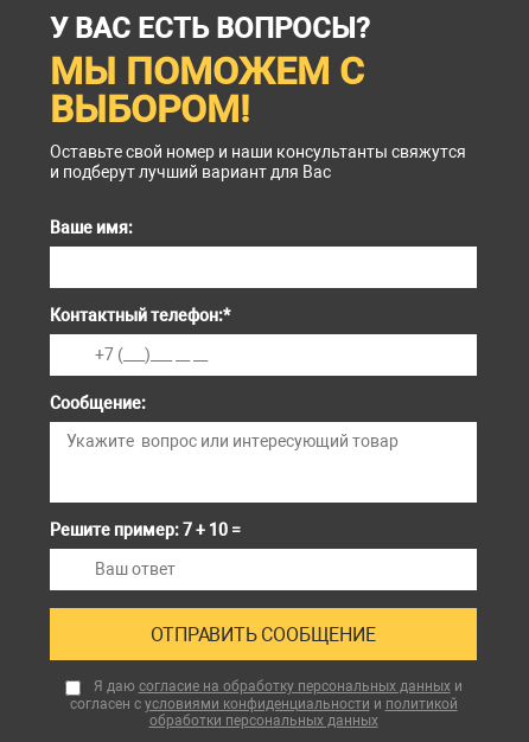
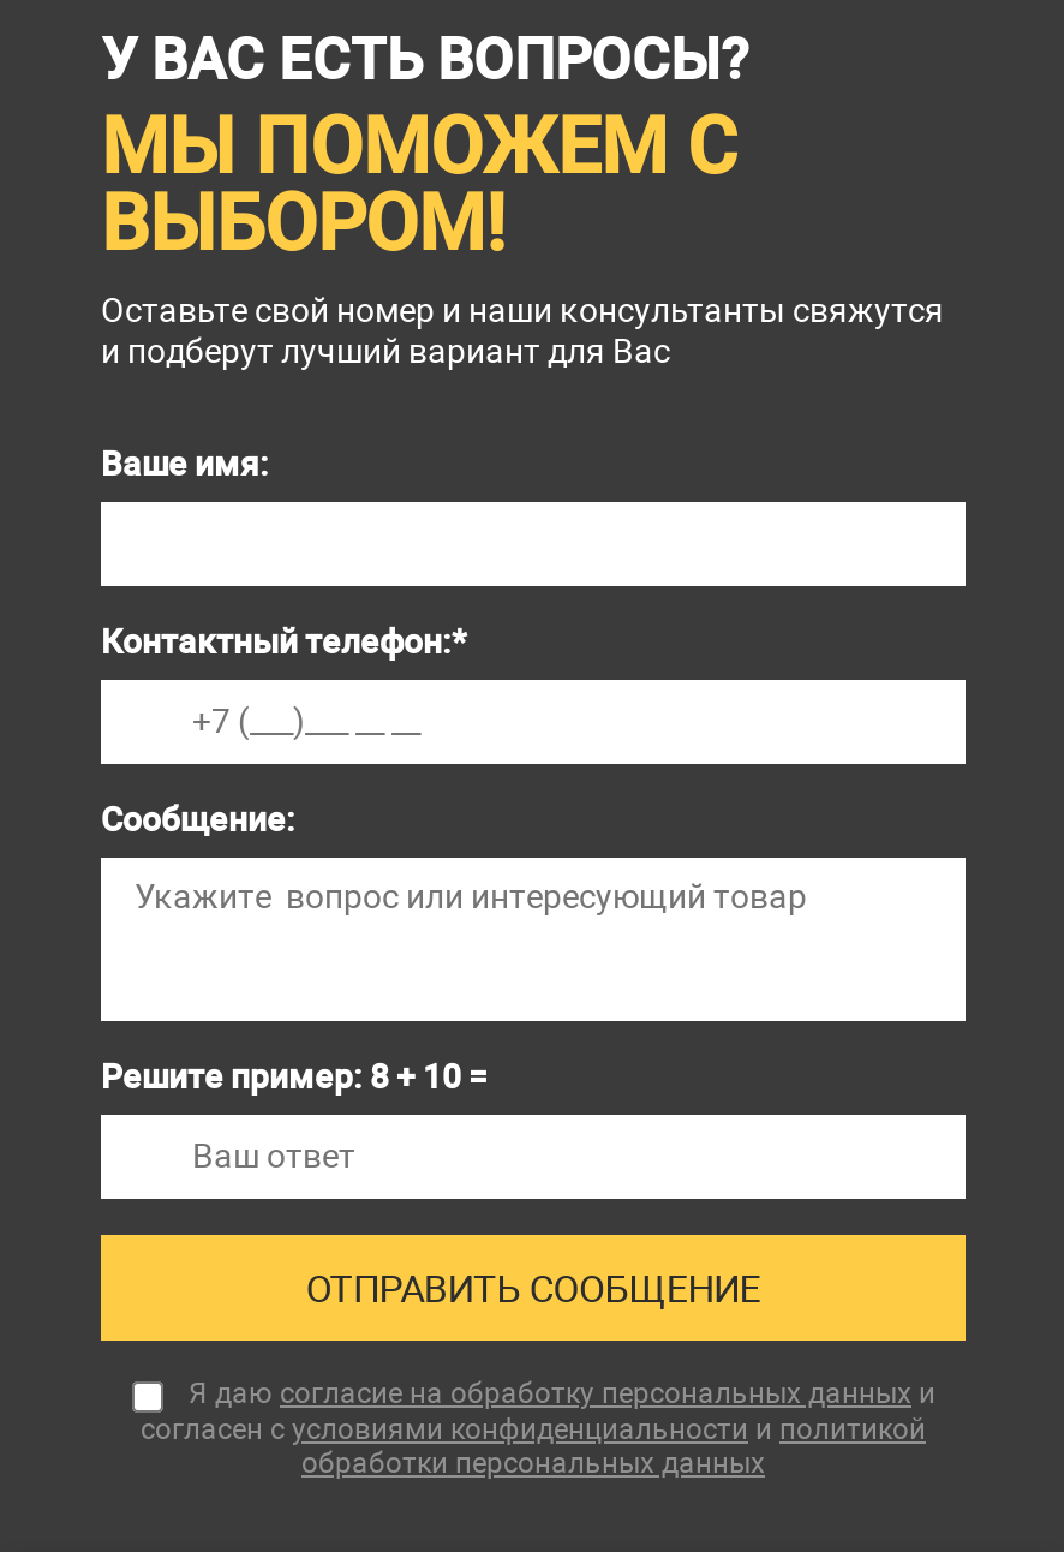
[50,520,241,539] Решите пример: 7 + 10 = -> [101,1057,488,1096] Решите пример: 8 + 10 =

